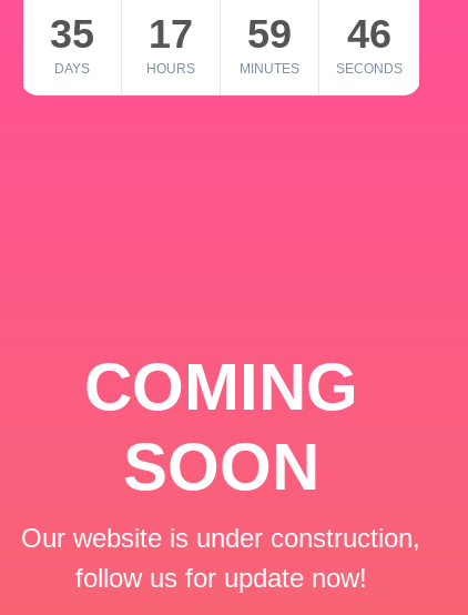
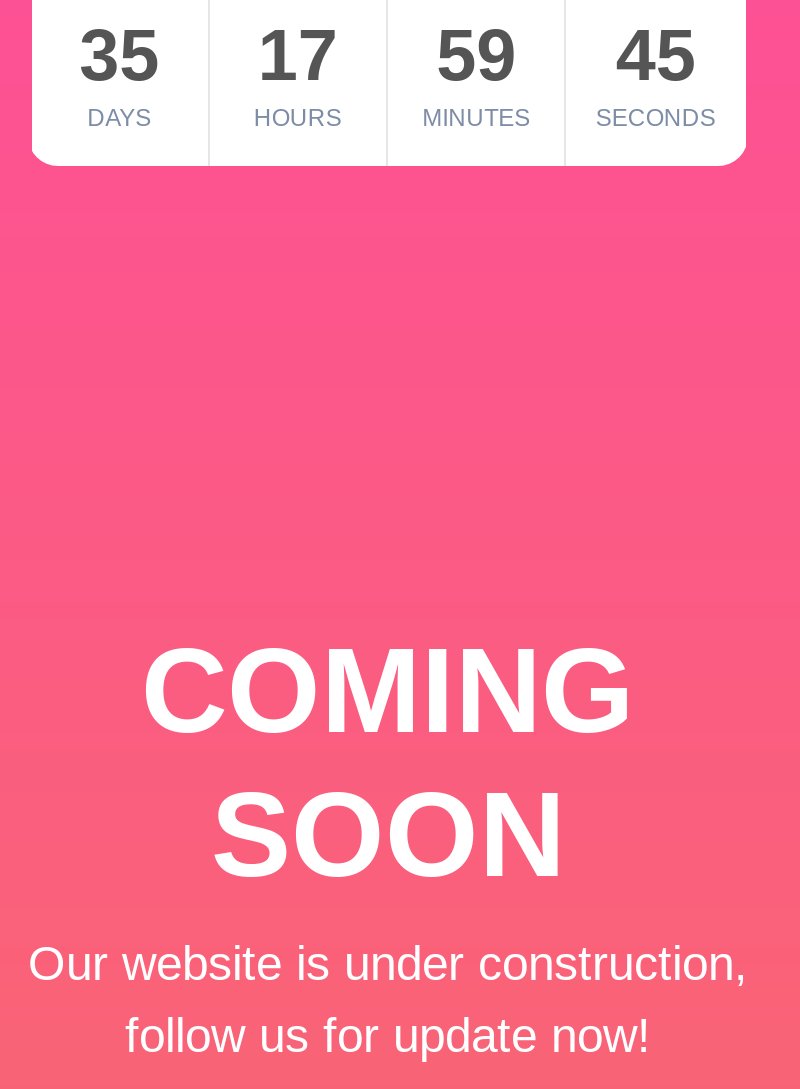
[49,11,391,56] 35 17 59 46 -> [79,13,696,95] 35 17 59 45

